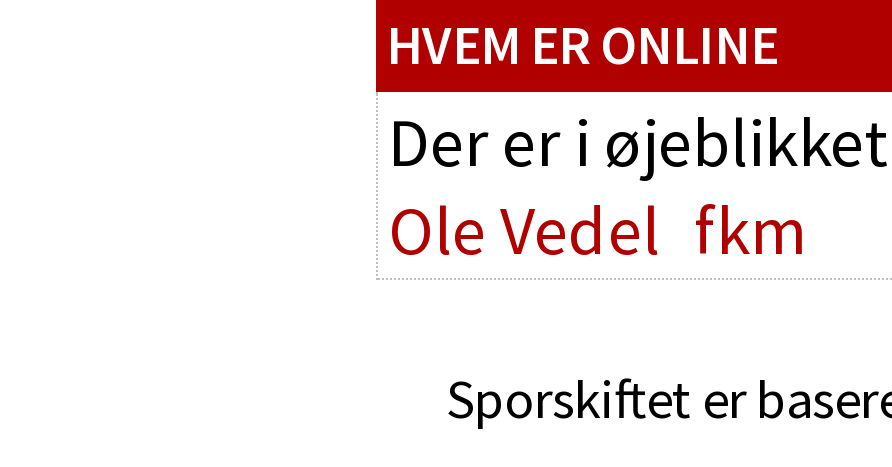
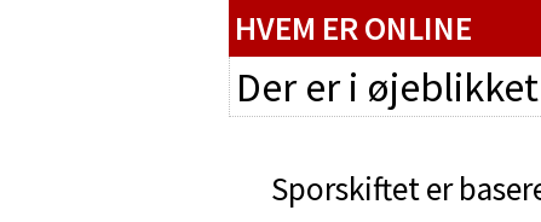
[388,186,808,272] Ole Vedel fkm -> none

